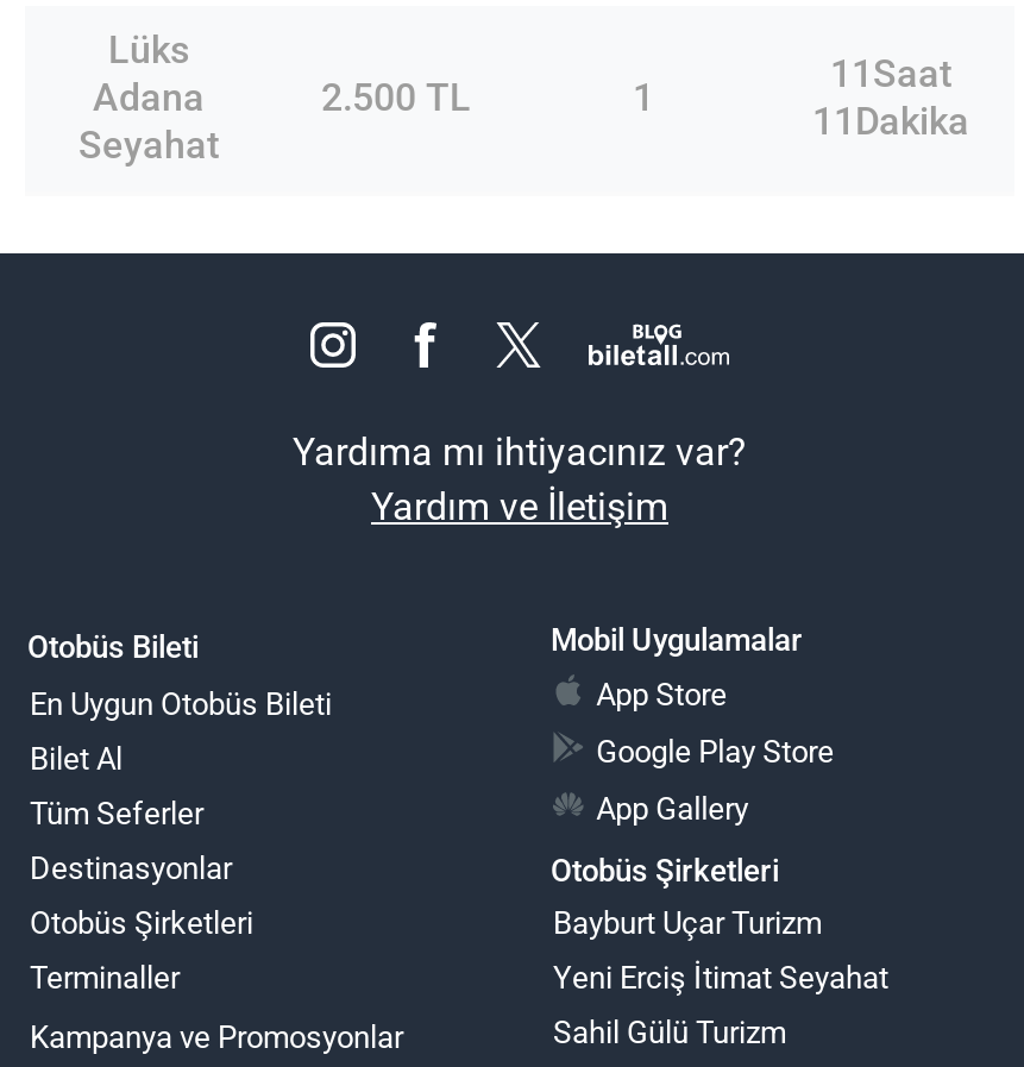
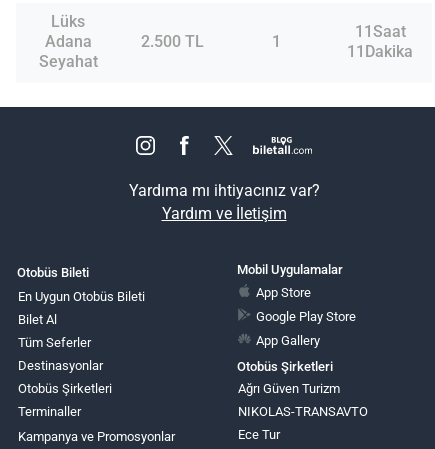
[553,905,822,941] Bayburt Uçar Turizm -> [238,381,340,396] Ağrı Güven Turizm
[553,960,888,996] Yeni Erciş İtimat Seyahat -> [238,404,368,419] NIKOLAS-TRANSAVTO
[553,1015,786,1050] Sahil Gülü Turizm -> [238,427,280,442] Ece Tur

